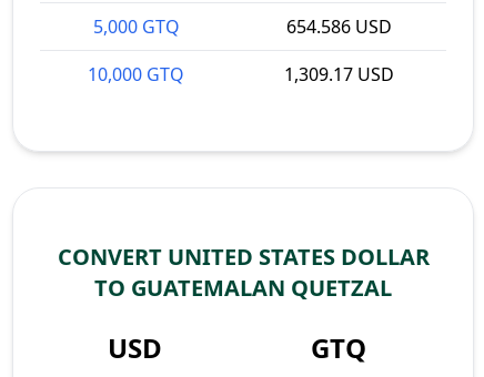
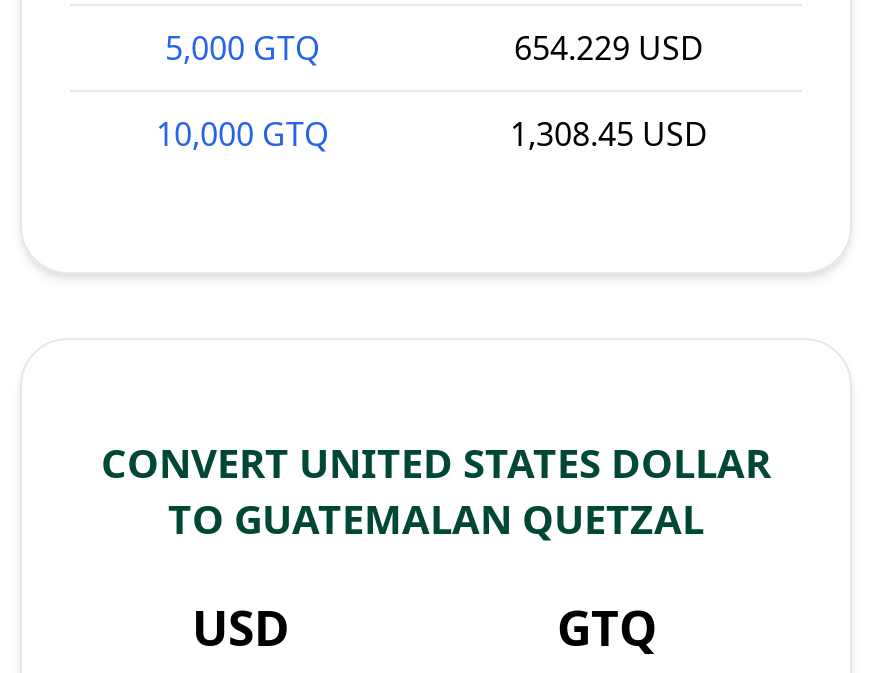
[286,14,392,39] 654.586 USD -> [514,26,704,70] 654.229 USD
[284,62,394,86] 1,309.17 USD -> [510,112,708,156] 1,308.45 USD

